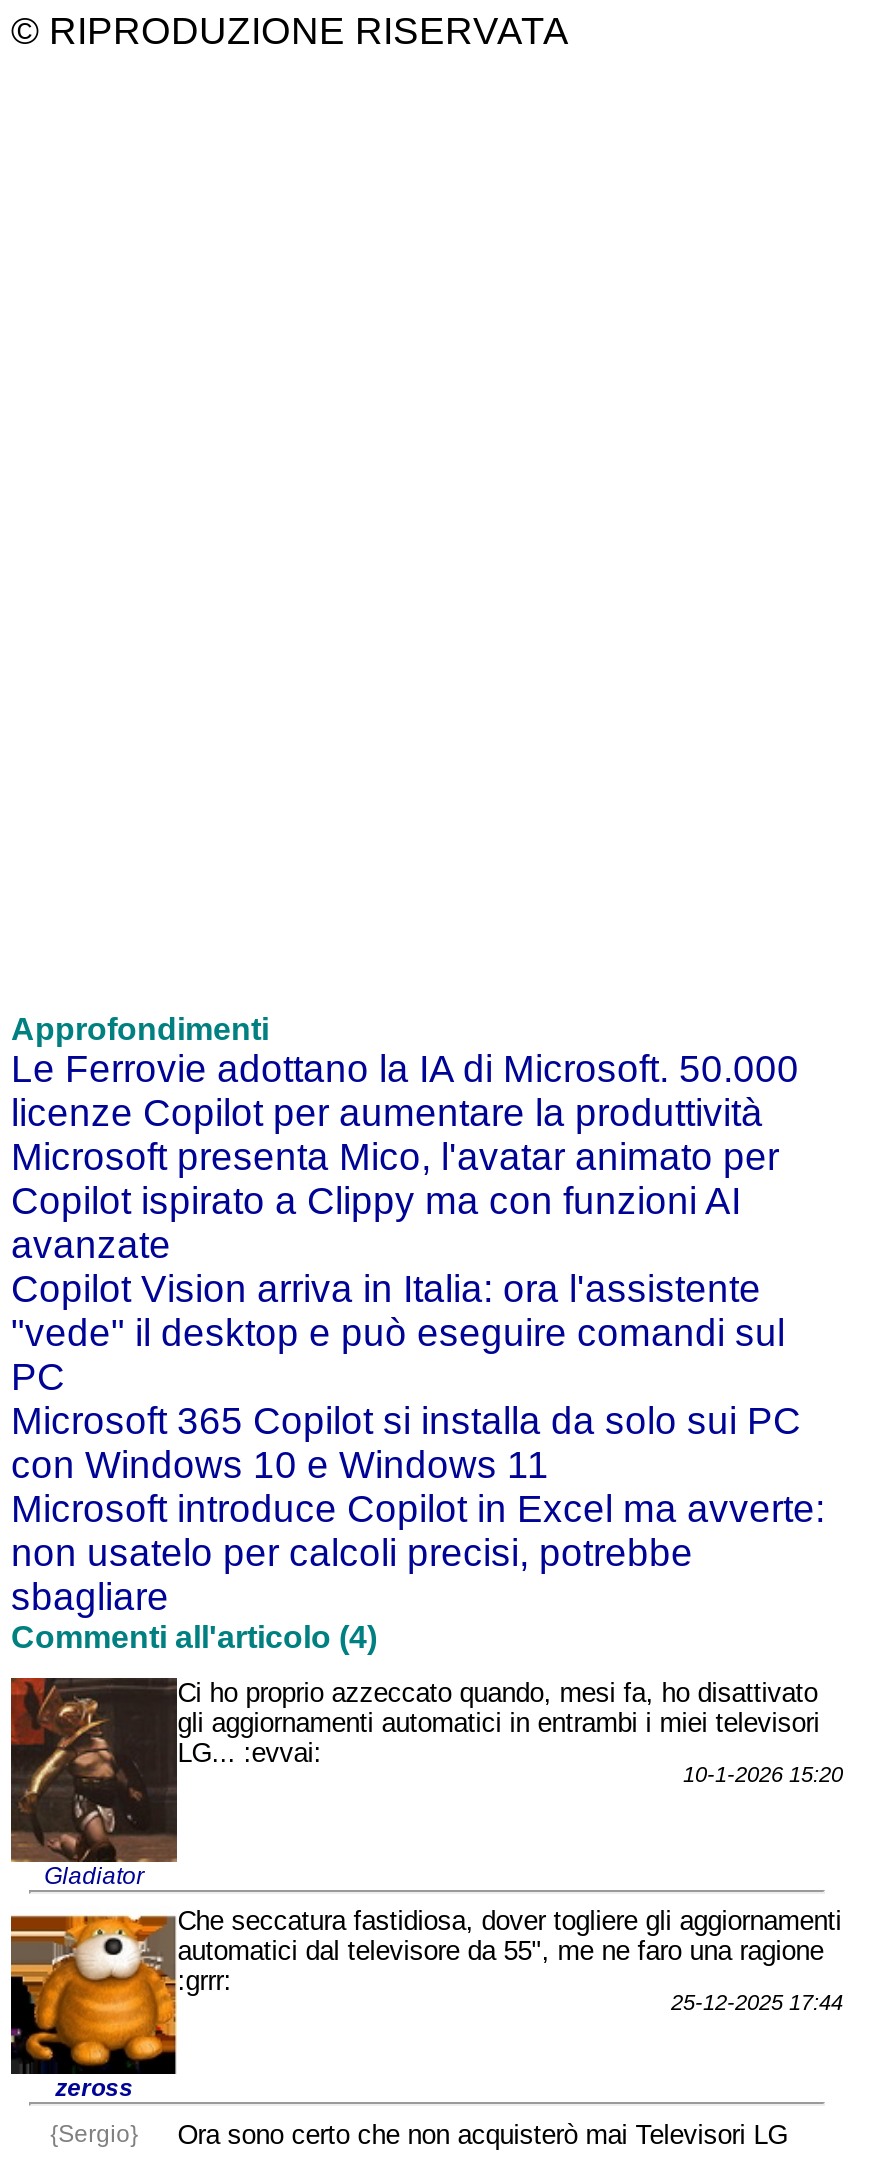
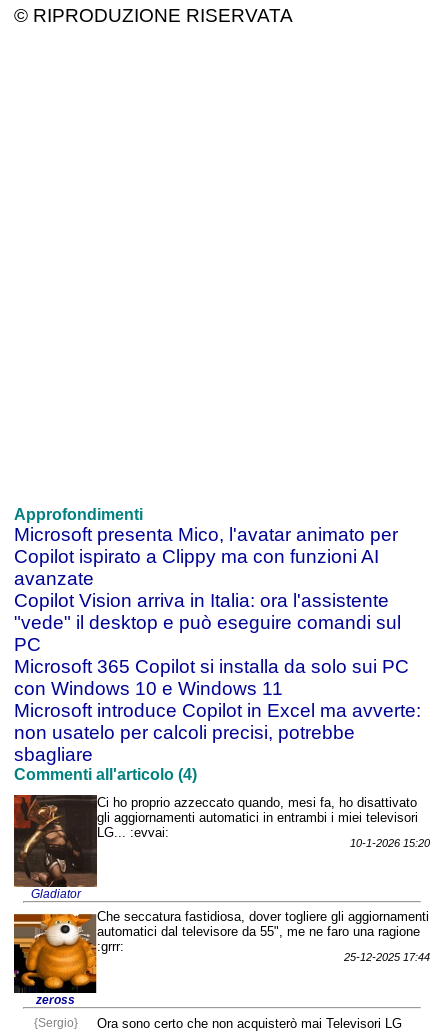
[11,1049,799,1135] Le Ferrovie adottano la IA di Microsoft. 50.000 | licenze Copilot per aumentare la produttività -> none

